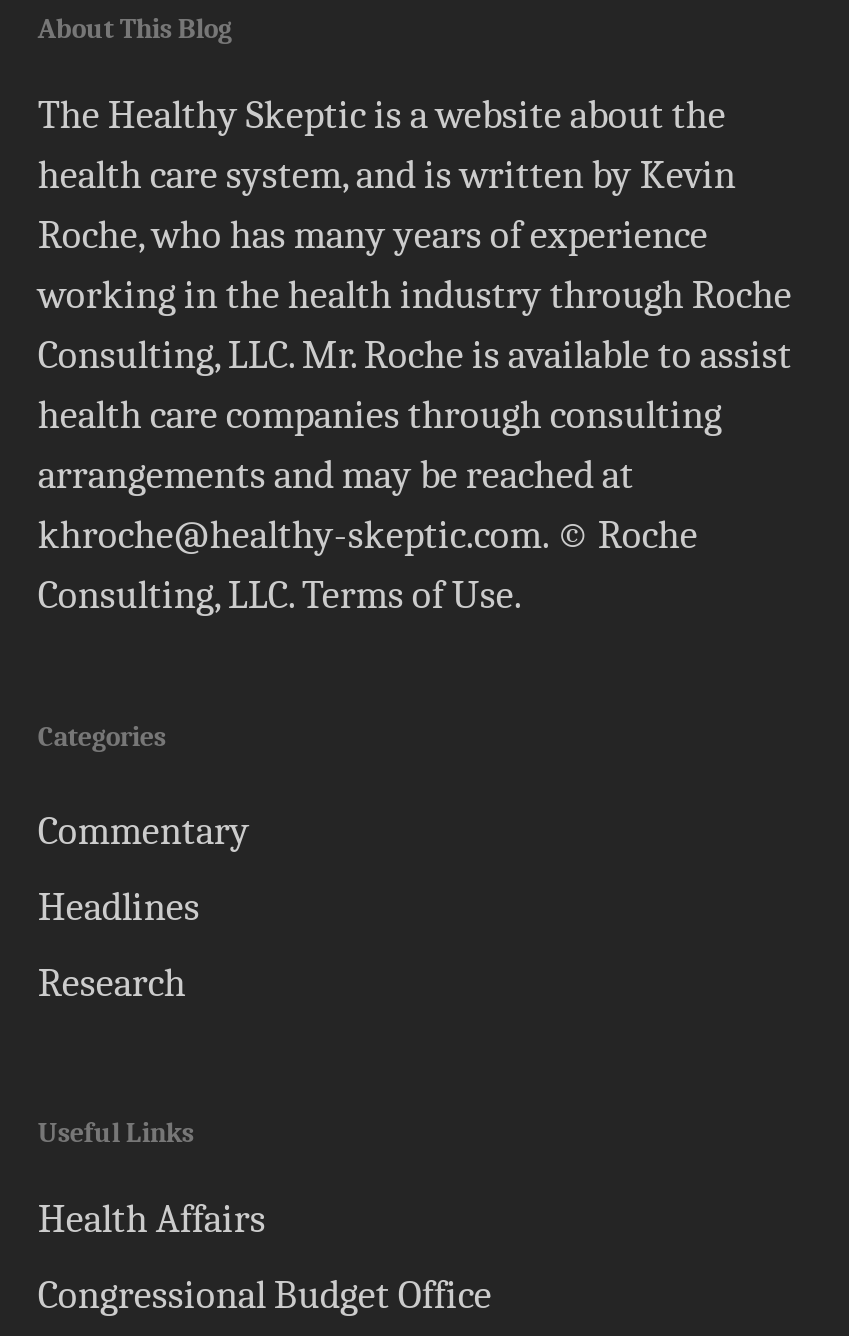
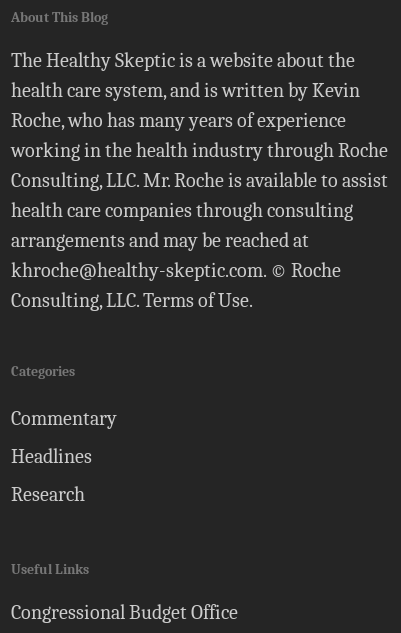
[38,1196,266,1242] Health Affairs -> none

